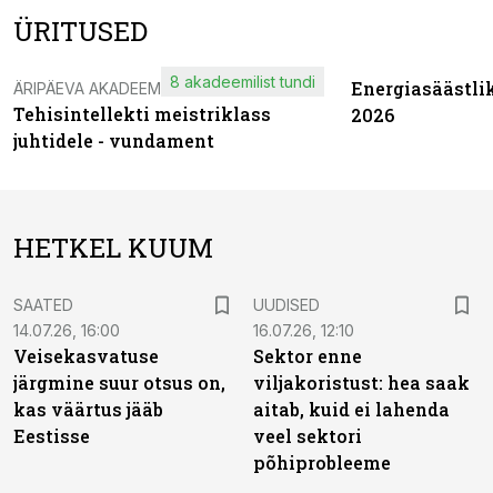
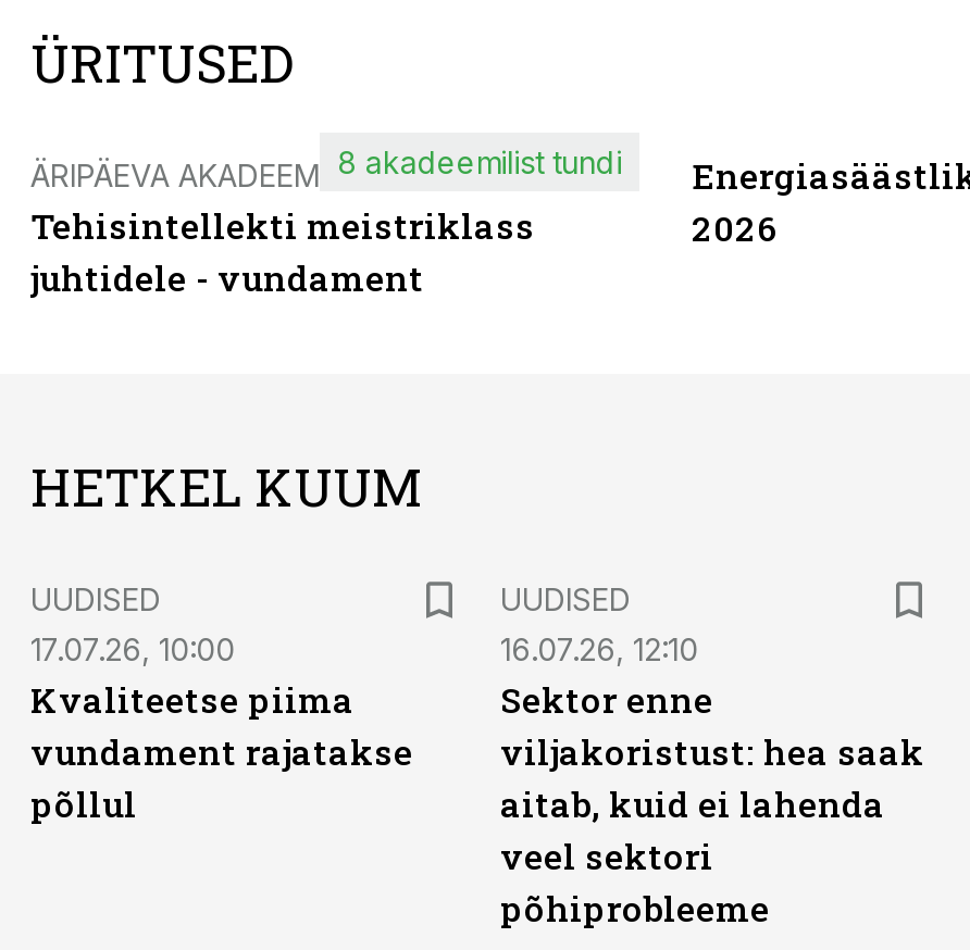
[13,295,225,447] SAATED | 14.07.26, 16:00 | Veisekasvatuse | järgmine suur otsus on, | kas väärtus jääb | Eestisse -> [30,580,413,826] UUDISED | 17.07.26, 10:00 | Kvaliteetse piima | vundament rajatakse | põllul

